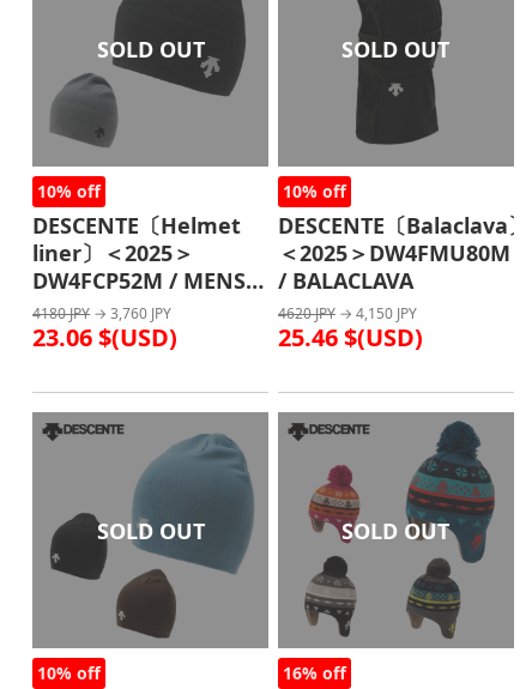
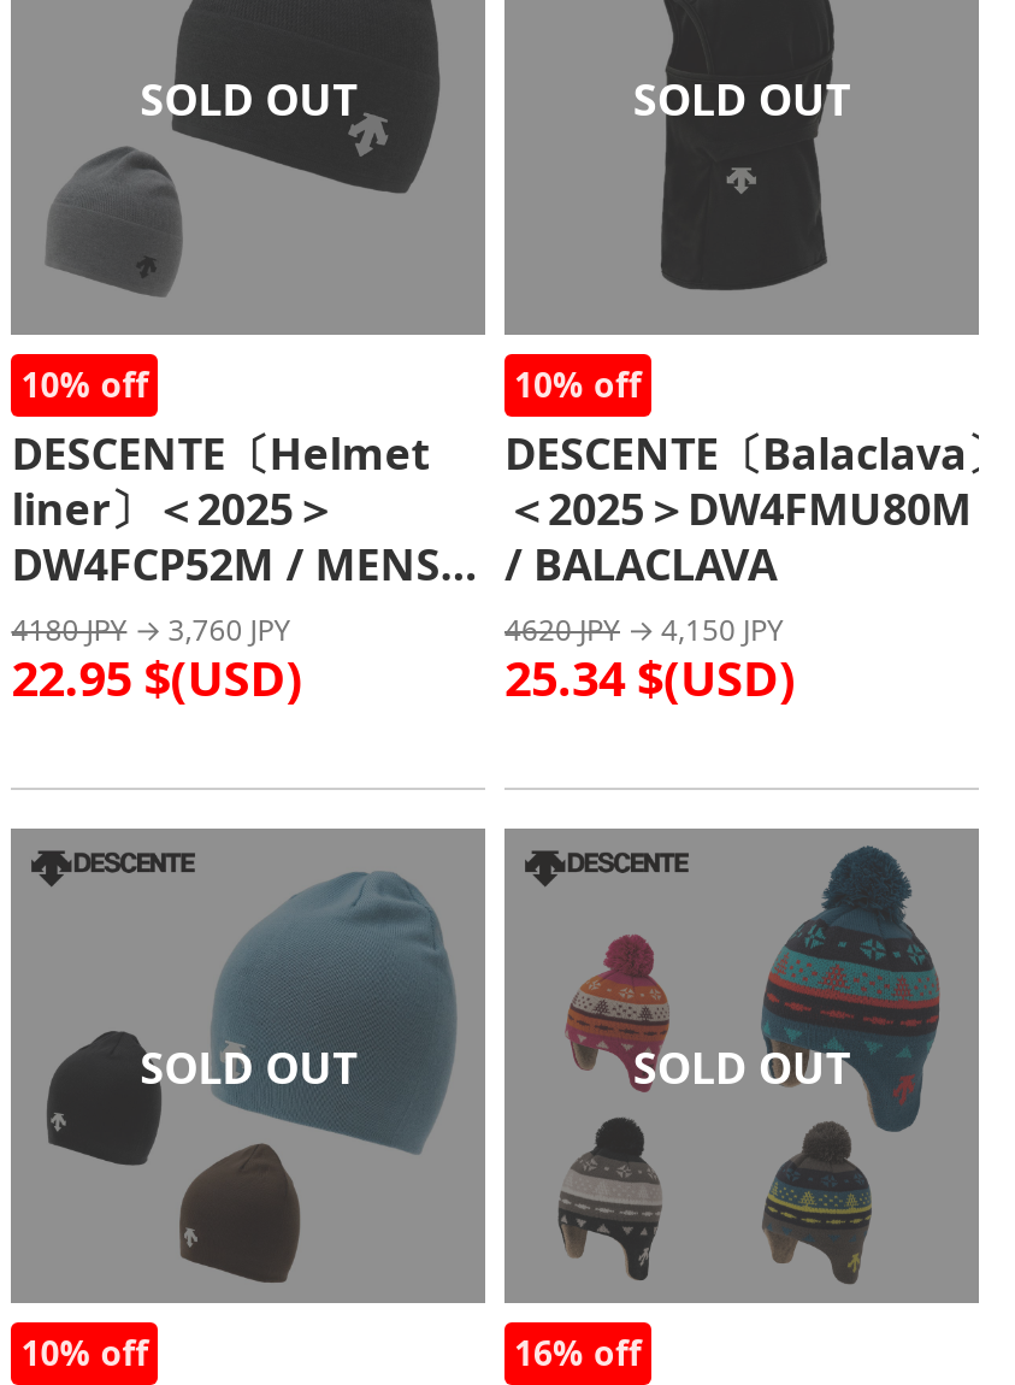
[33,321,178,354] 23.06 $(USD) -> [11,646,303,711] 22.95 $(USD)
[278,321,423,354] 25.46 $(USD) -> [504,646,796,711] 25.34 $(USD)

